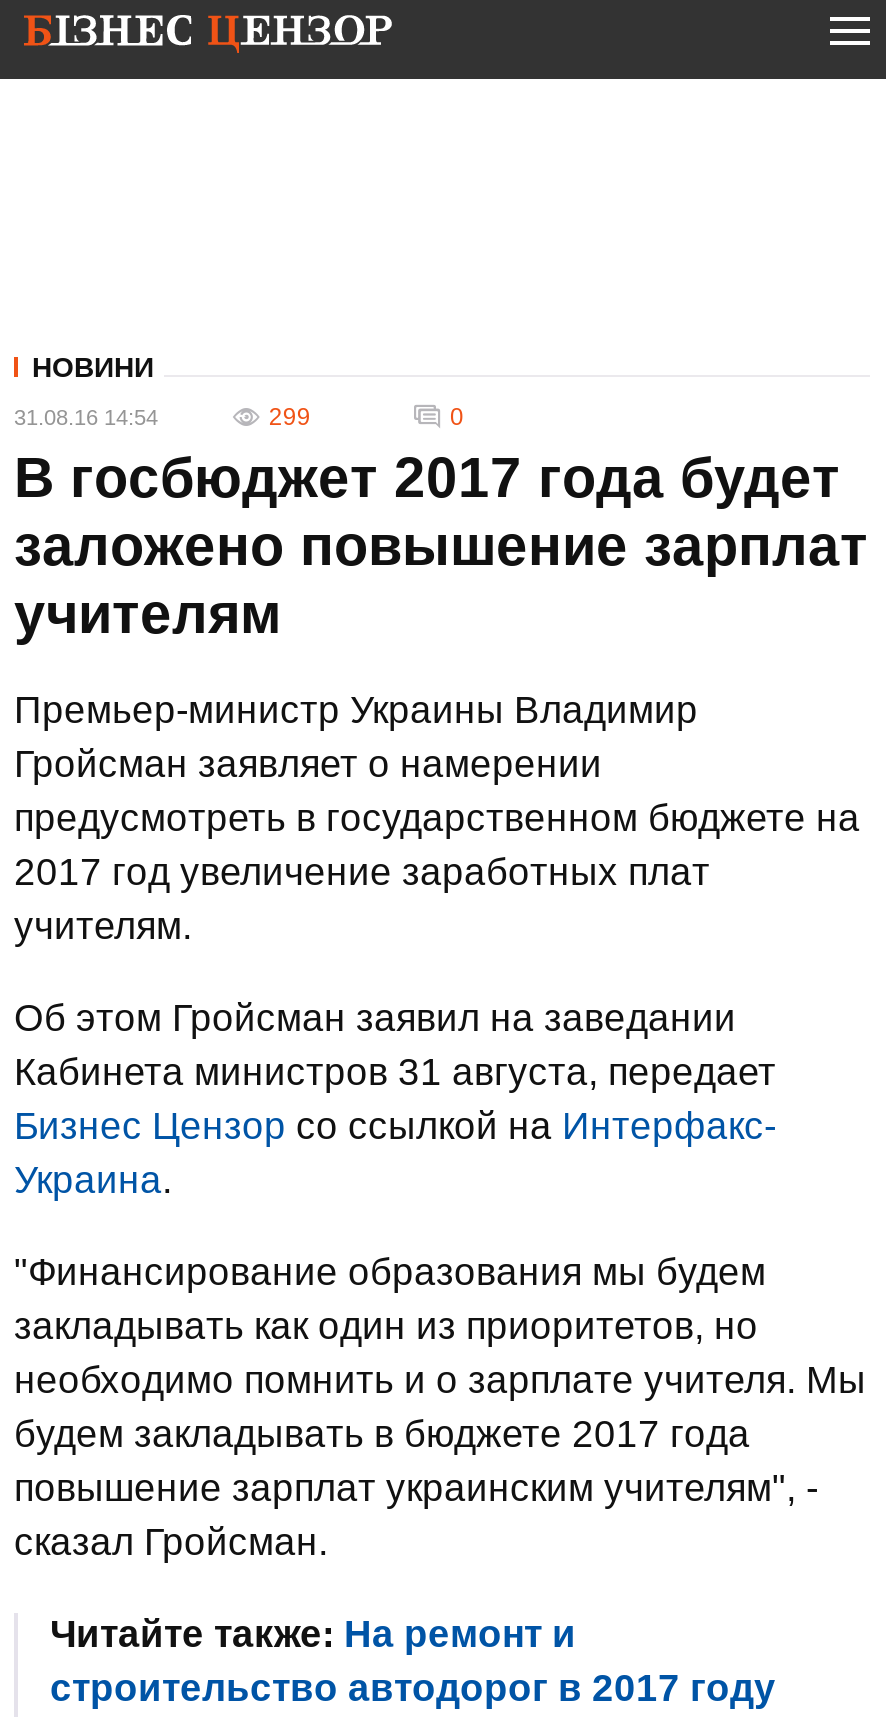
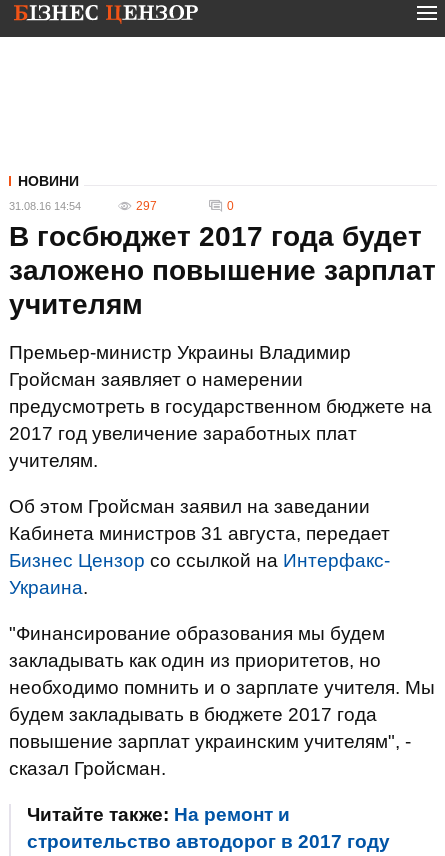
[269,403,311,431] 299 -> [136,199,157,213] 297

